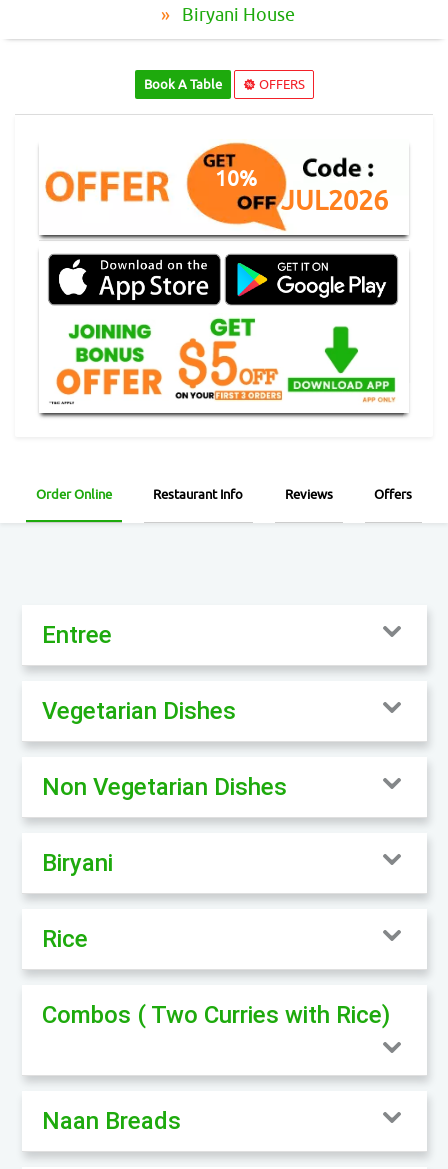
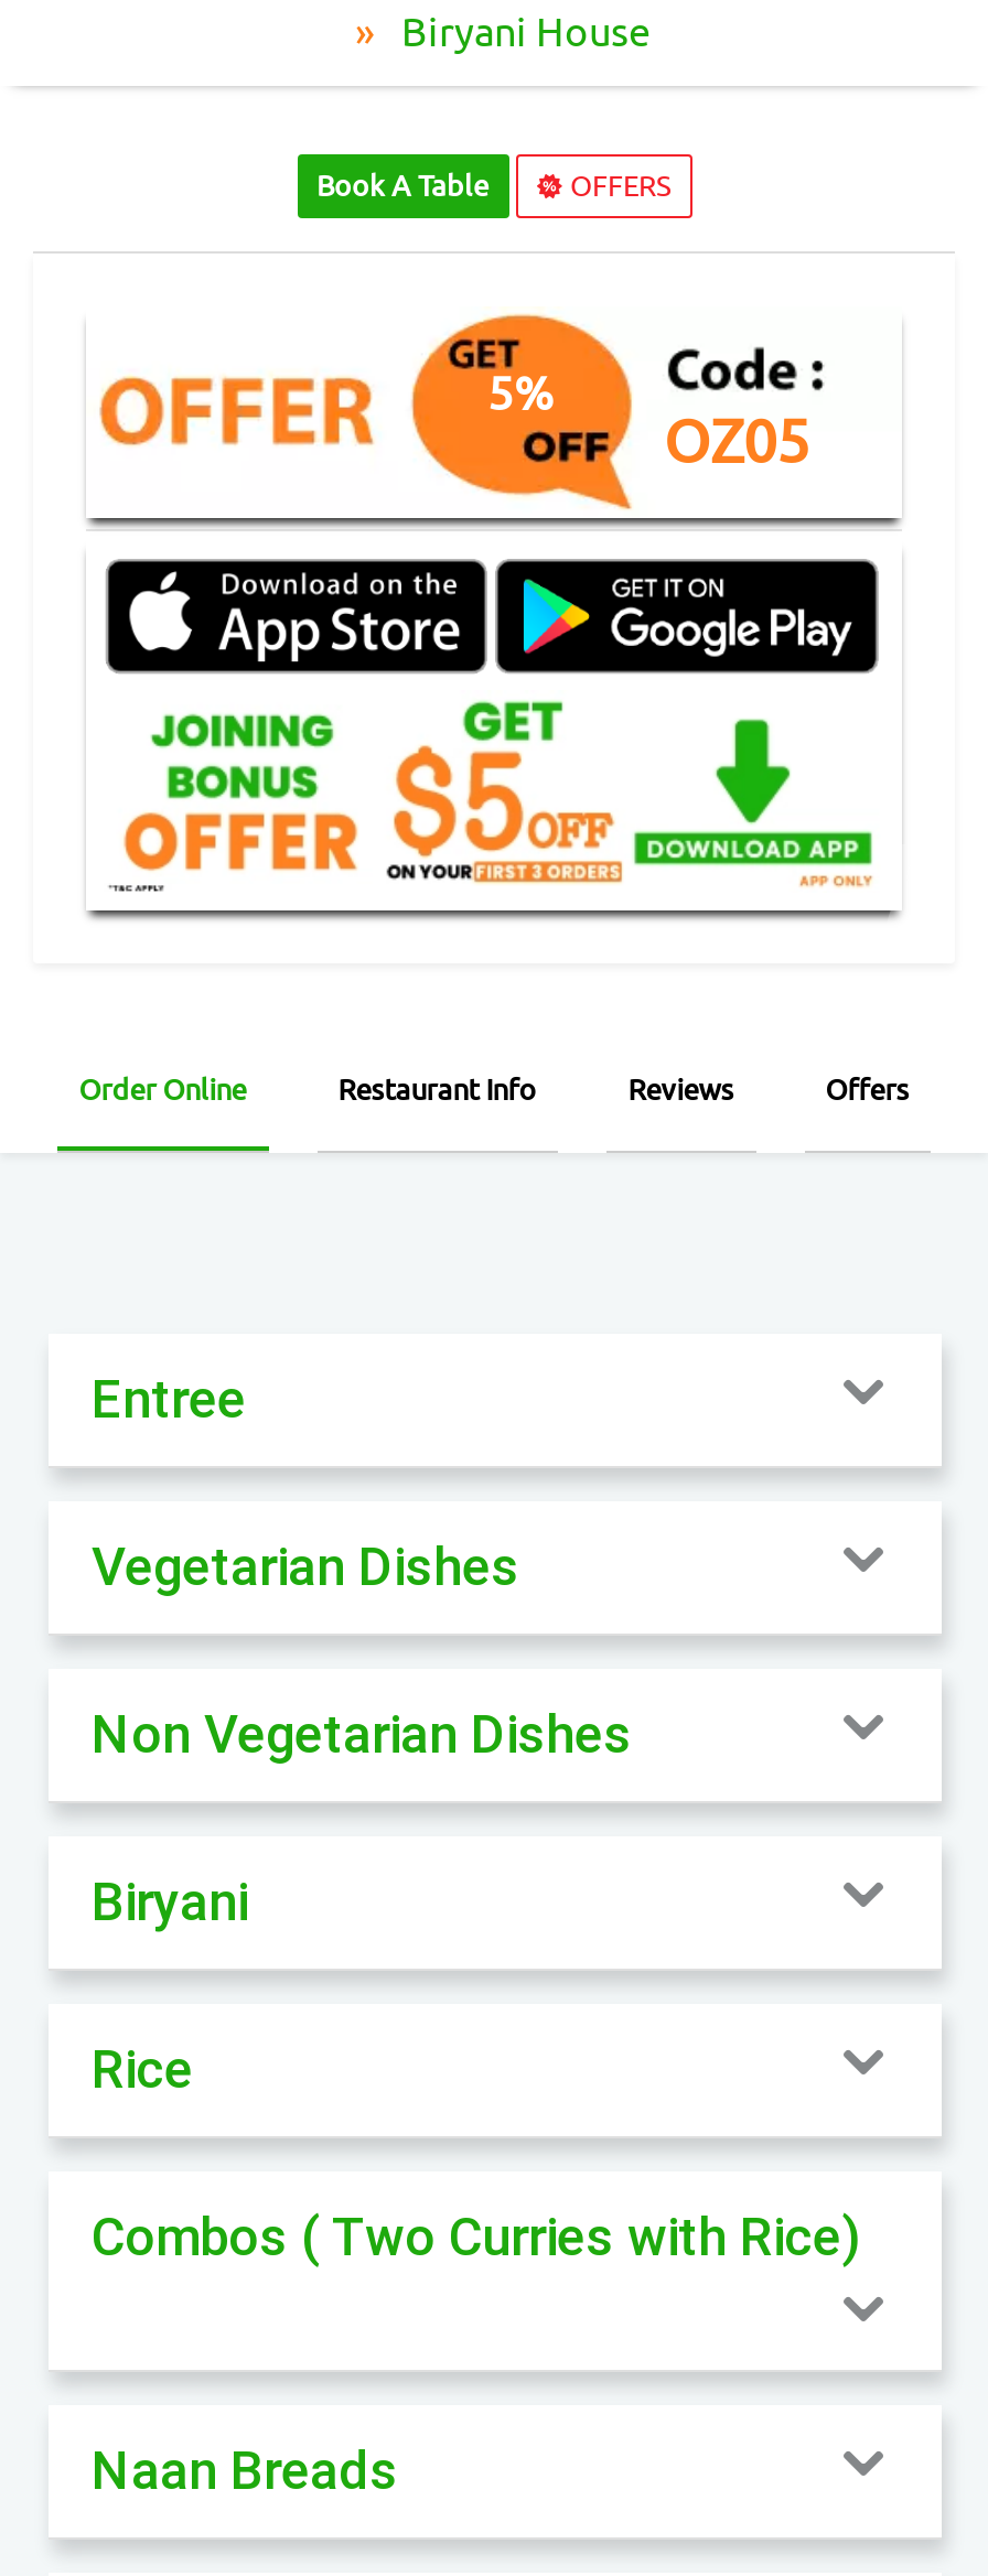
[215,166,387,218] 10% | JUL2026 -> [487,366,809,481] 5% | OZ05

